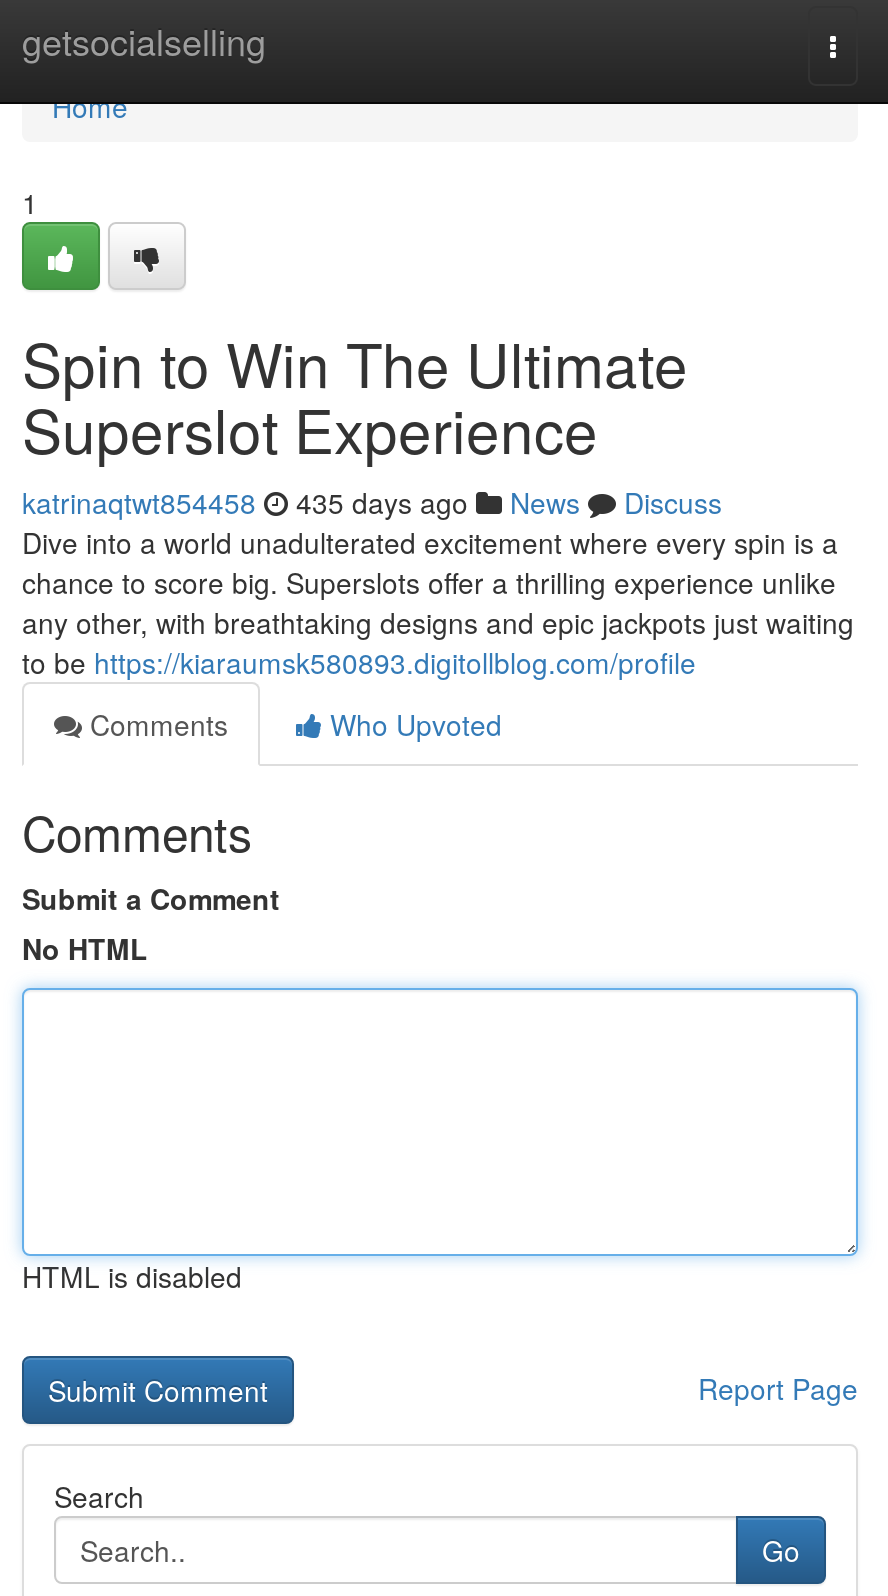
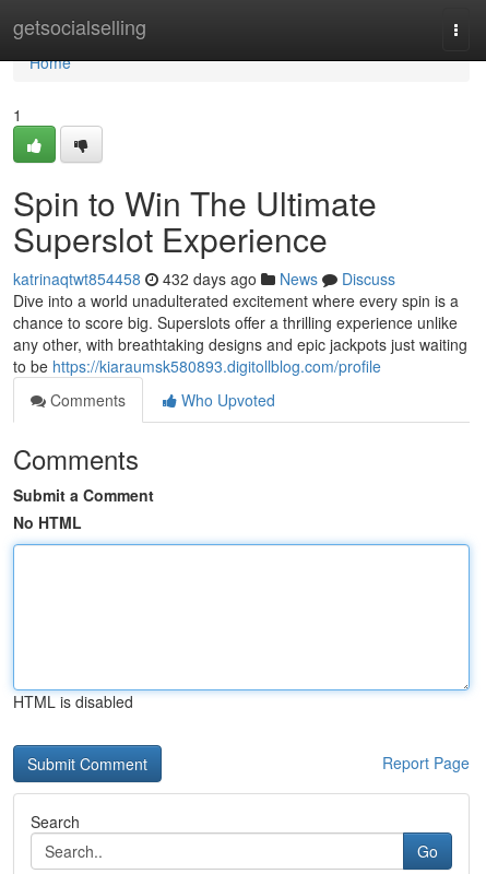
[22,482,722,522] katrinaqtwt854458 435 days ago News Discuss -> [13,268,395,290] katrinaqtwt854458 432 days ago News Discuss

